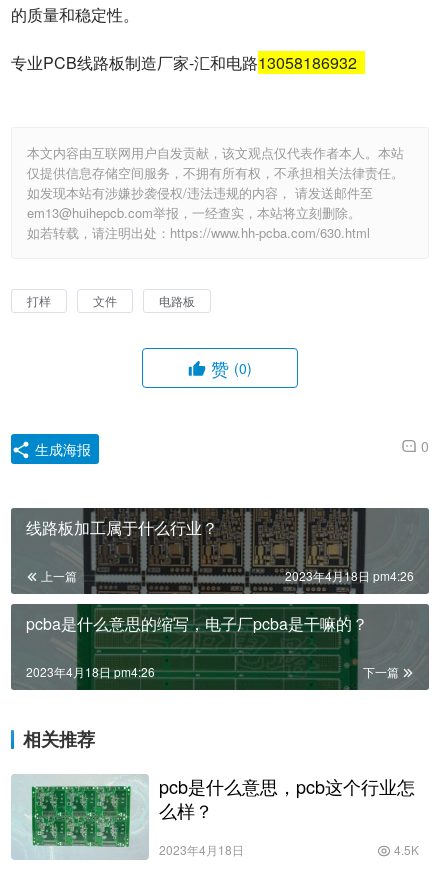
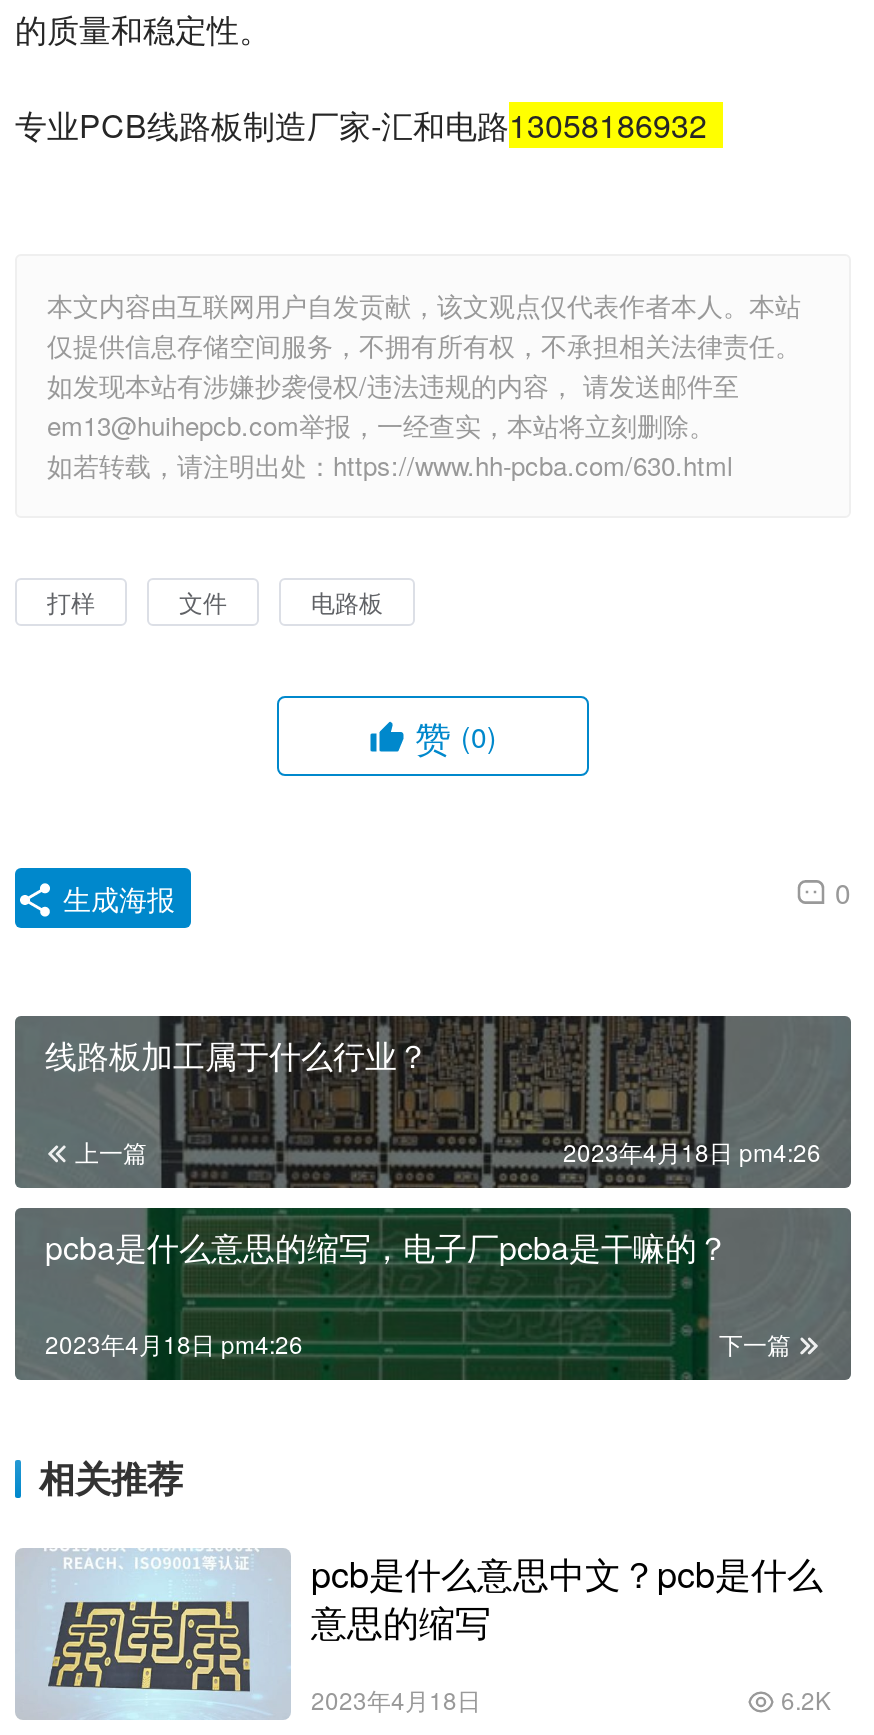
[28,773,415,859] [image] | pcb是什么意思，pcb这个行业怎 | 么样？ -> [47,1546,823,1716] [image] | pcb是什么意思中文？pcb是什么 | 意思的缩写
[391,841,419,858] 4.5K -> [775,1682,831,1716] 6.2K

